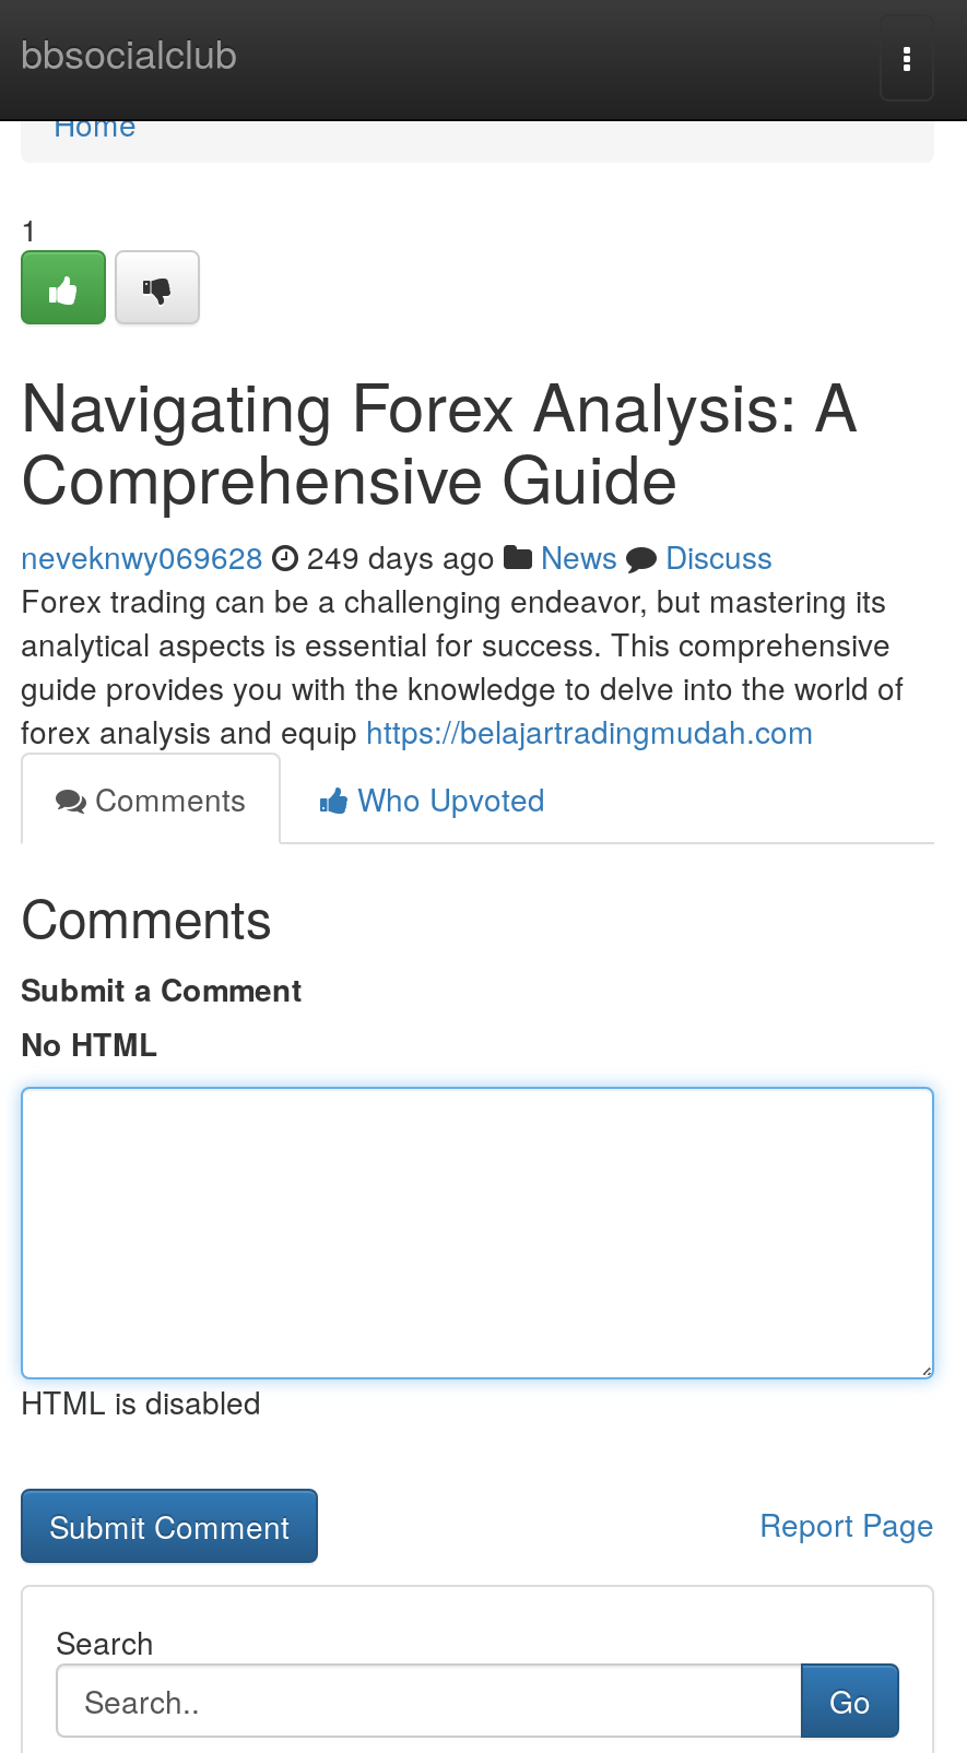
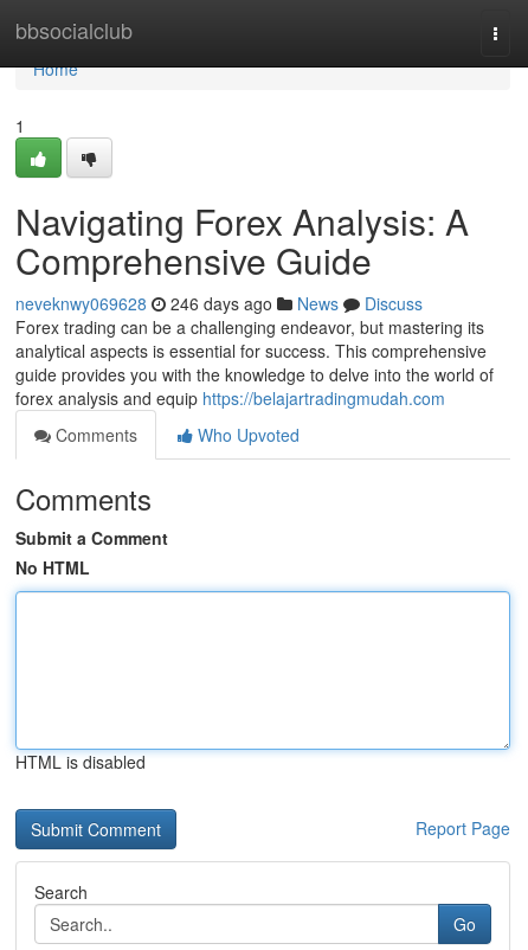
[21,534,773,578] neveknwy069628 249 days ago News Discuss -> [15,291,423,315] neveknwy069628 246 days ago News Discuss

